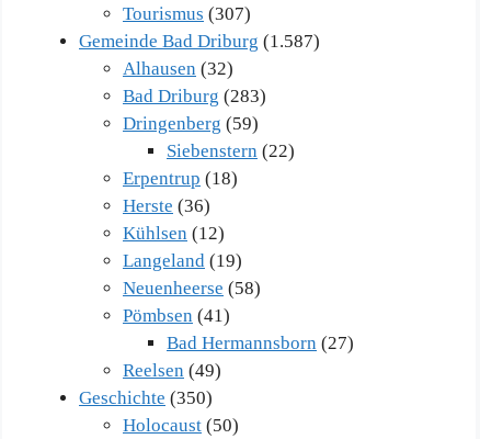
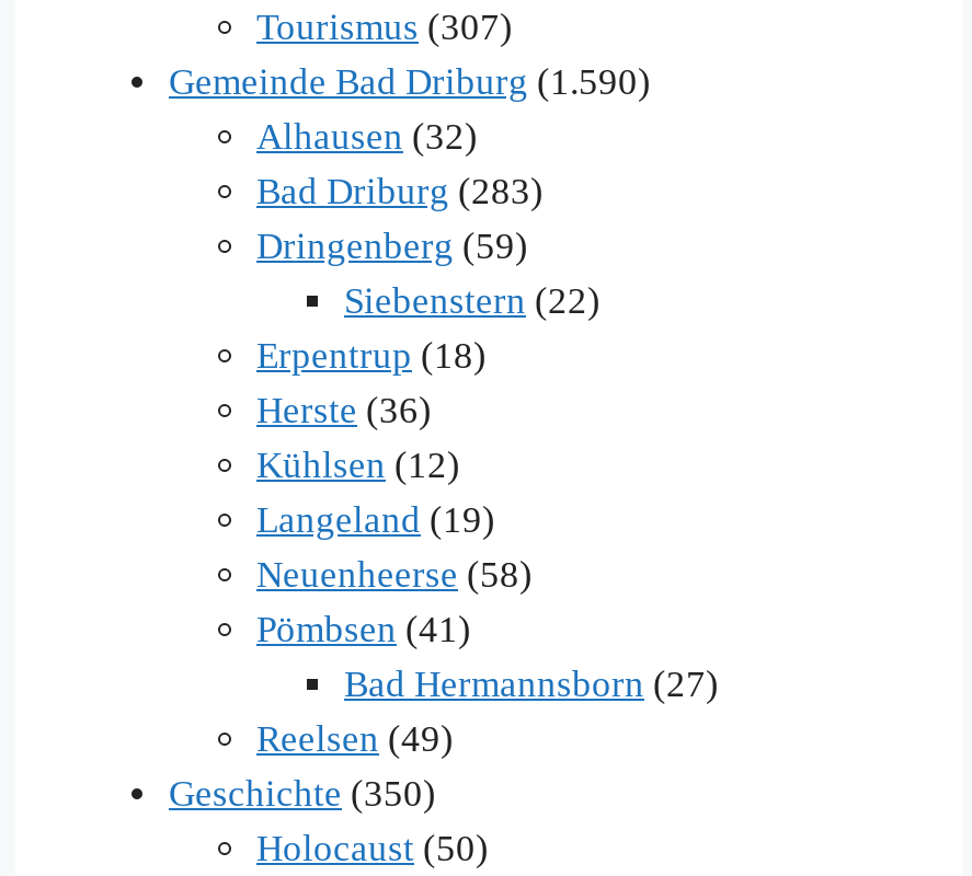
[79,31,320,52] Gemeinde Bad Driburg (1.587) -> [169,62,651,104] Gemeinde Bad Driburg (1.590)

